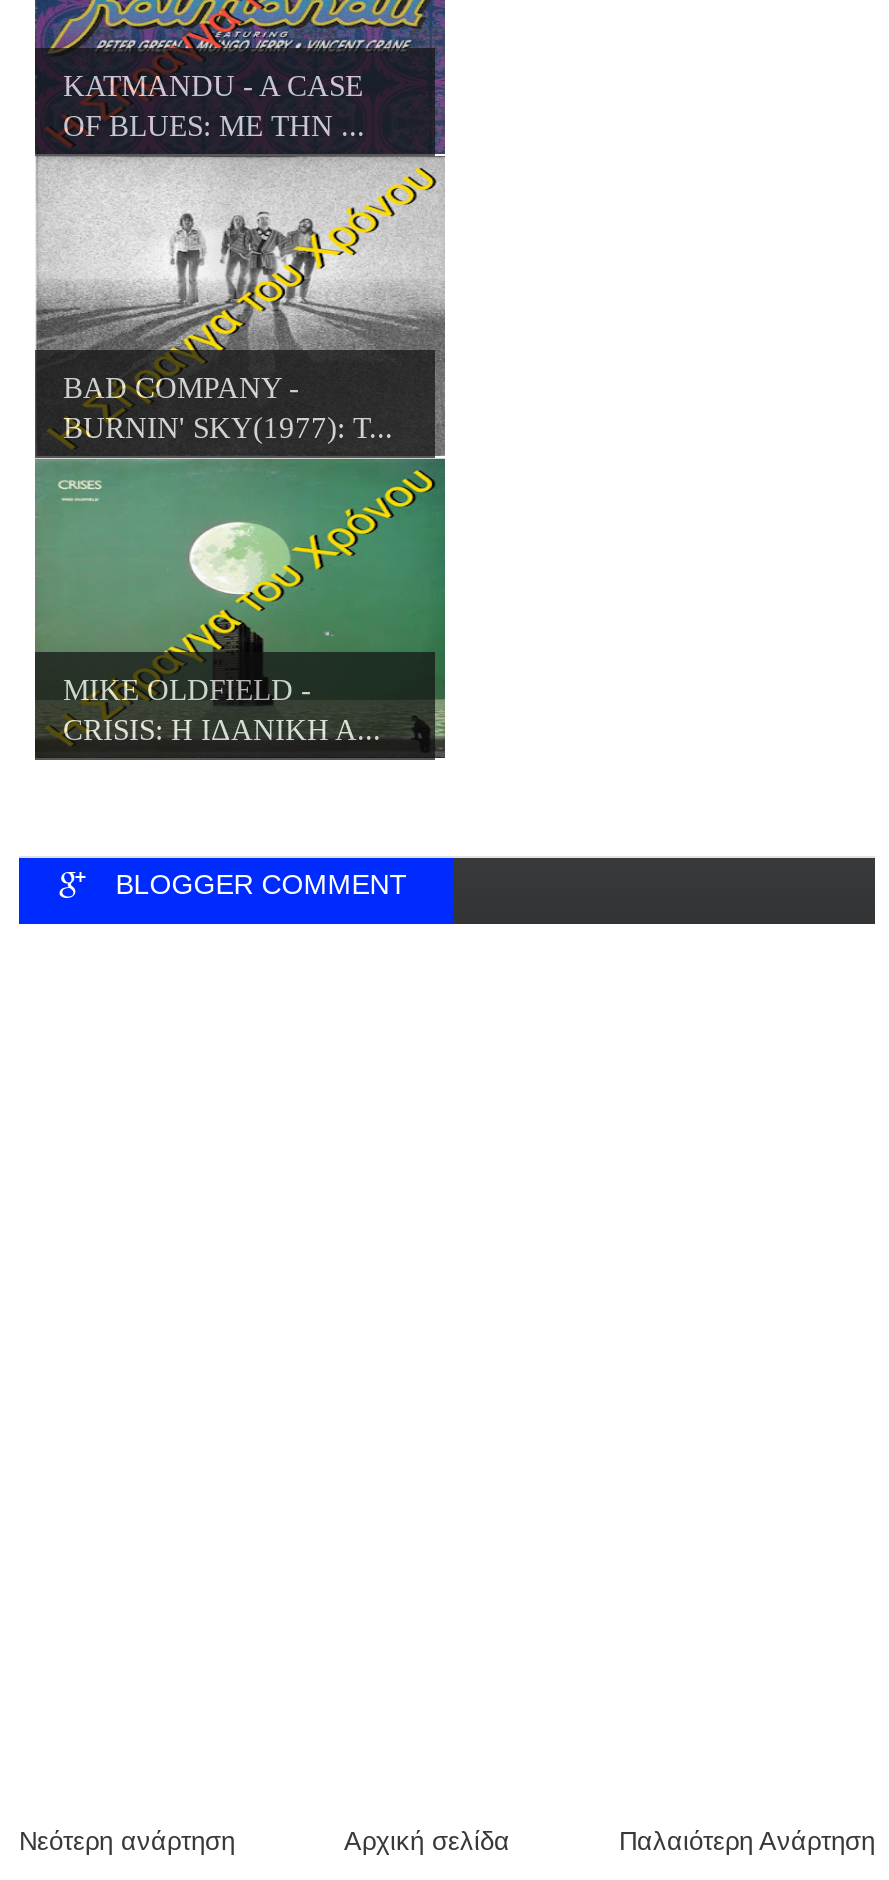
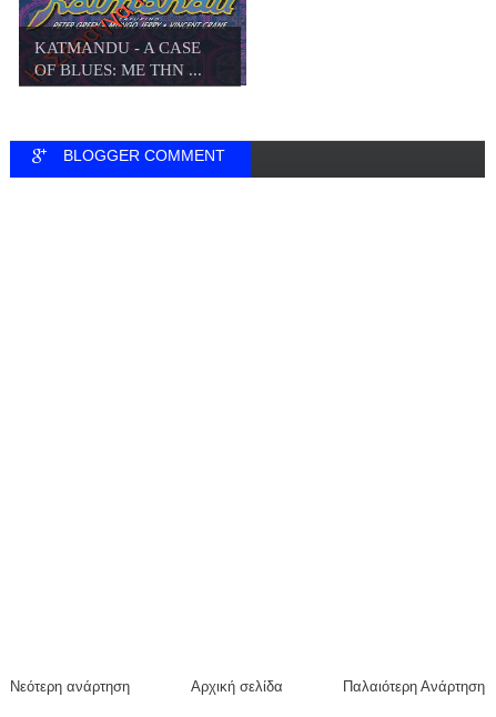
[35,154,445,756] [image] | BAD COMPANY - | BURNIN' SKY(1977): Τ... -> none
[63,675,381,747] MIKE OLDFIELD - | CRISIS: Η ΙΔΑΝΙΚΗ Α... -> none

